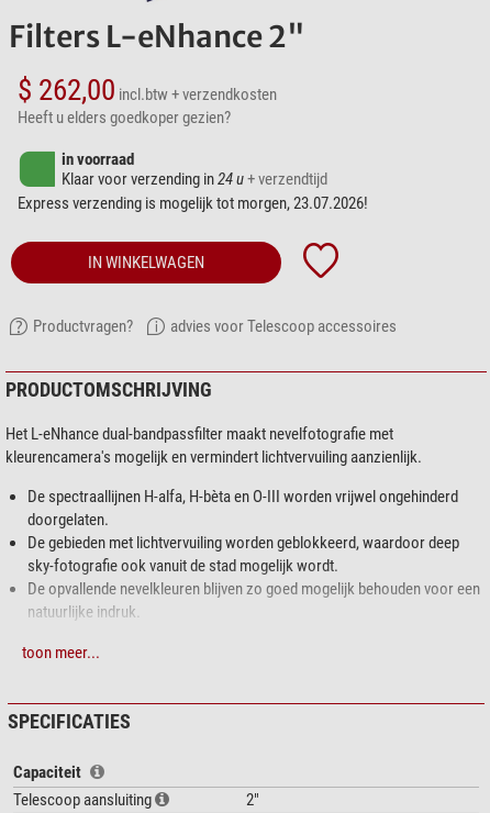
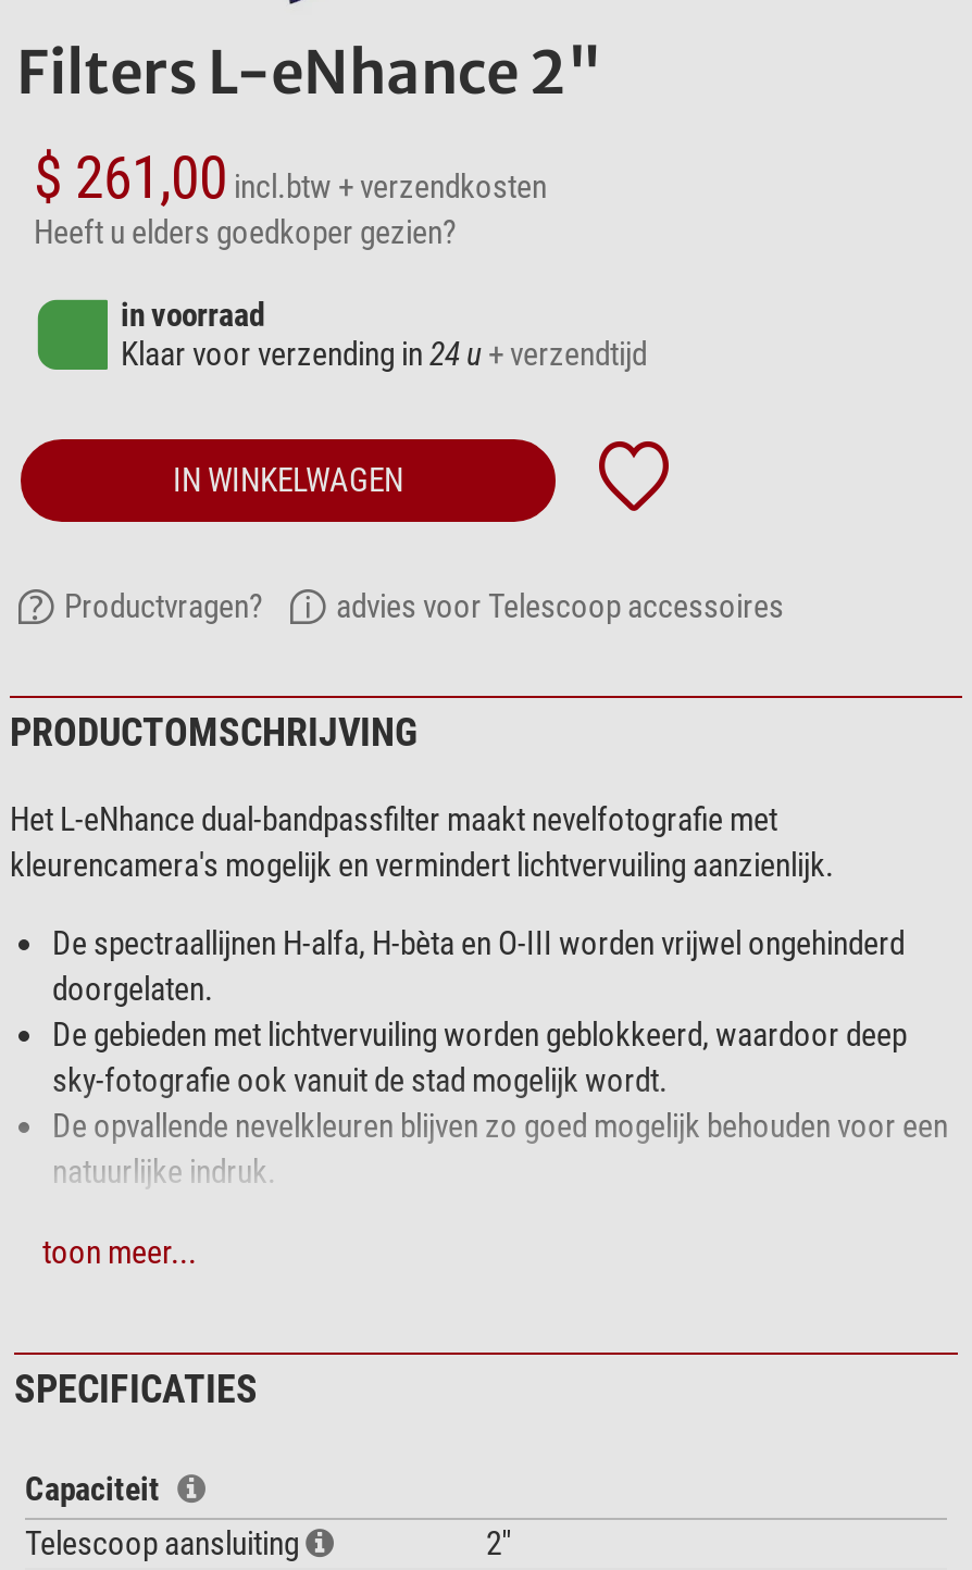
[18,73,277,108] $ 262,00 incl.btw + verzendkosten -> [34,144,547,214] $ 261,00 incl.btw + verzendkosten
[18,194,368,213] Express verzending is mogelijk tot morgen, 23.07.2026! -> none

